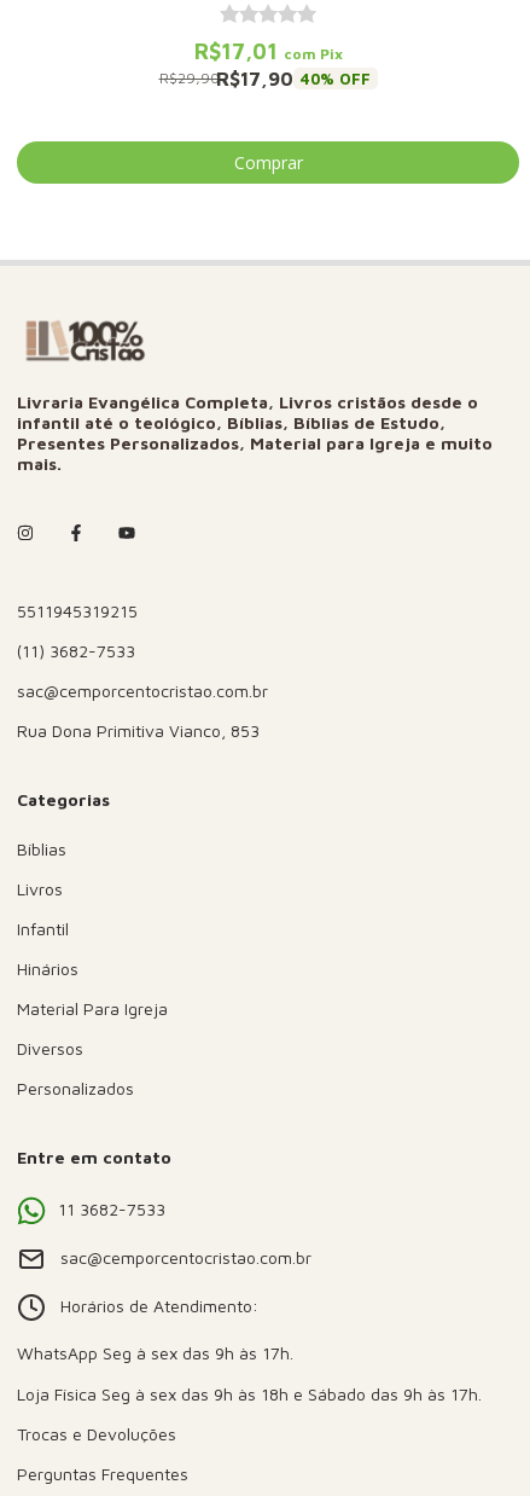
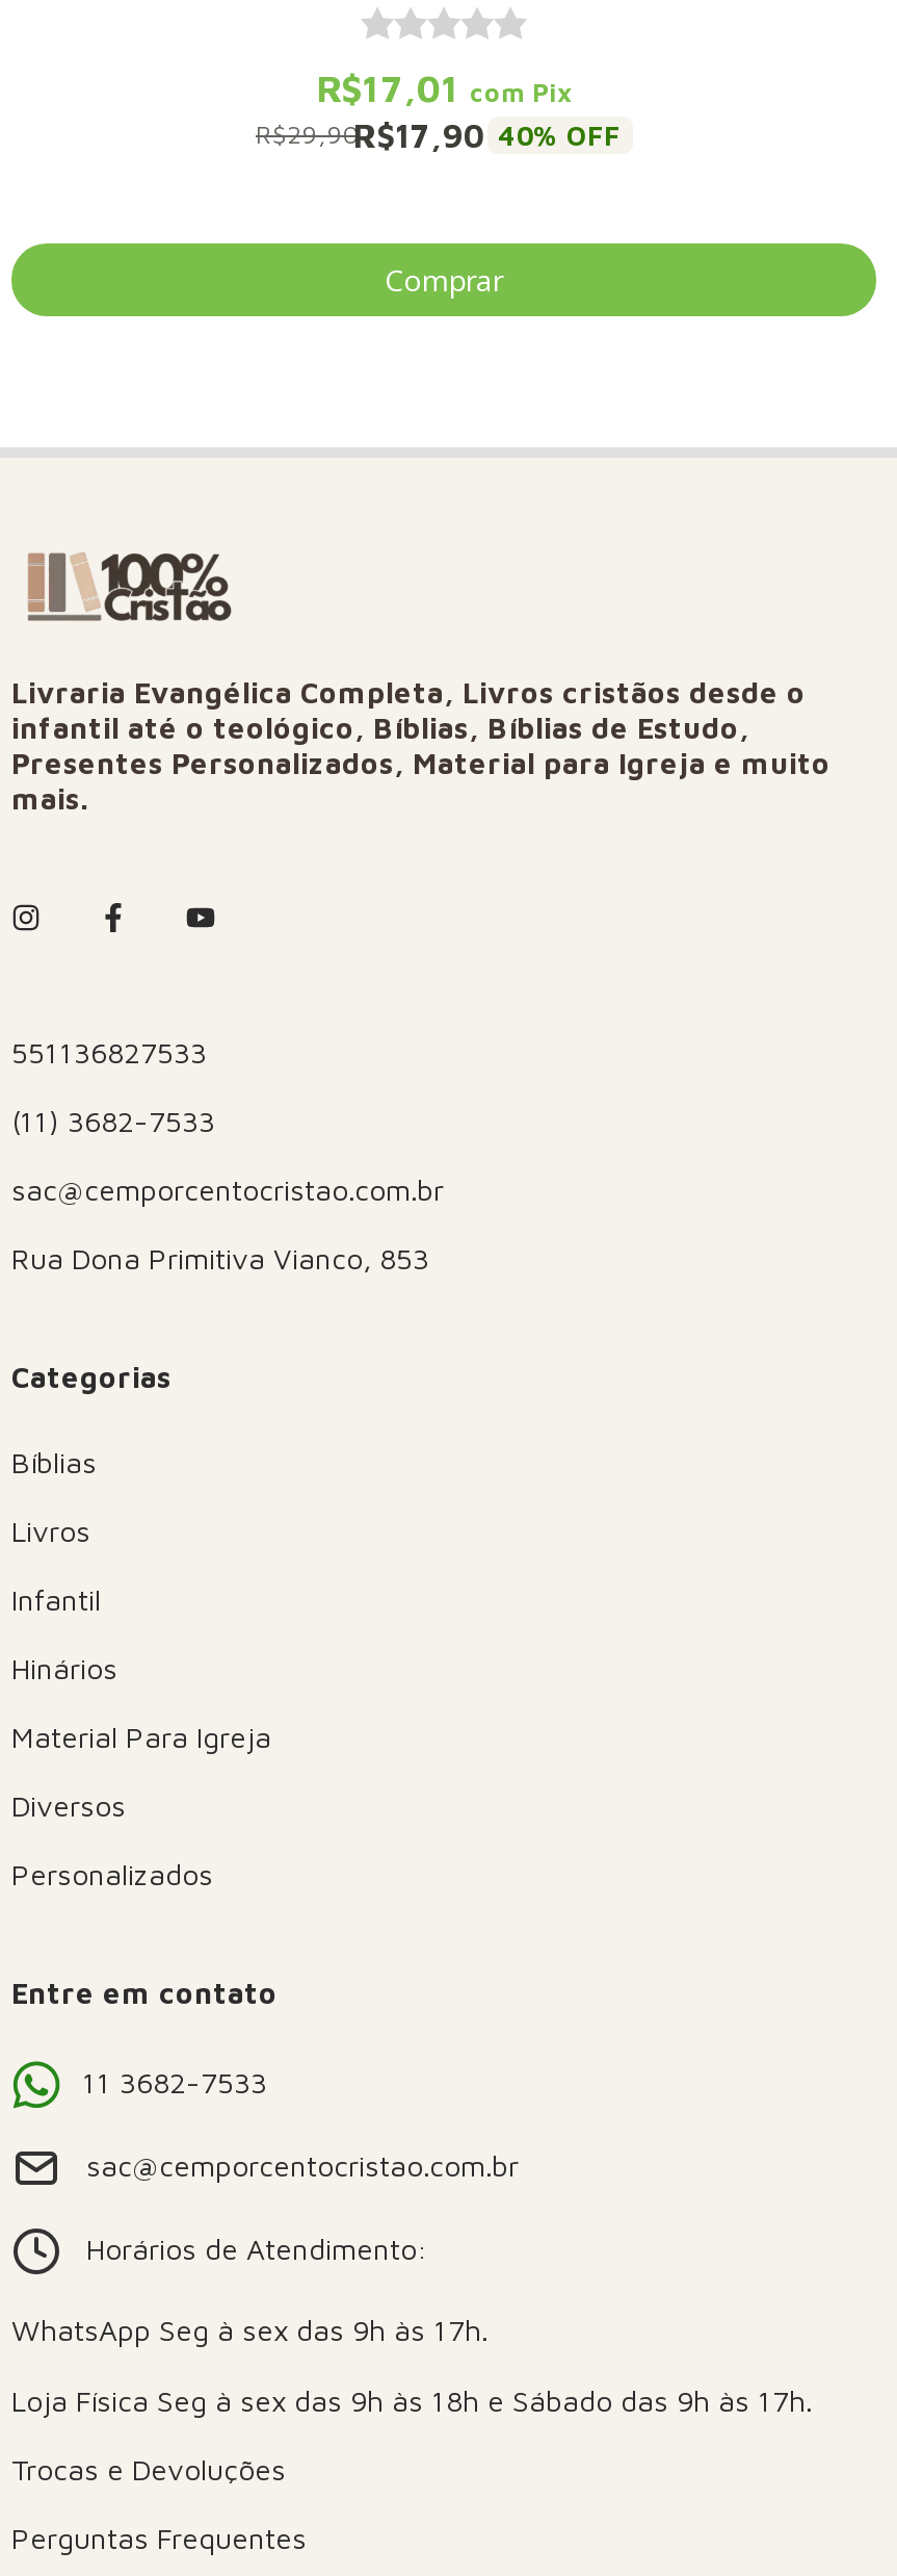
[17,601,138,621] 5511945319215 -> [11,1034,207,1070] 551136827533

